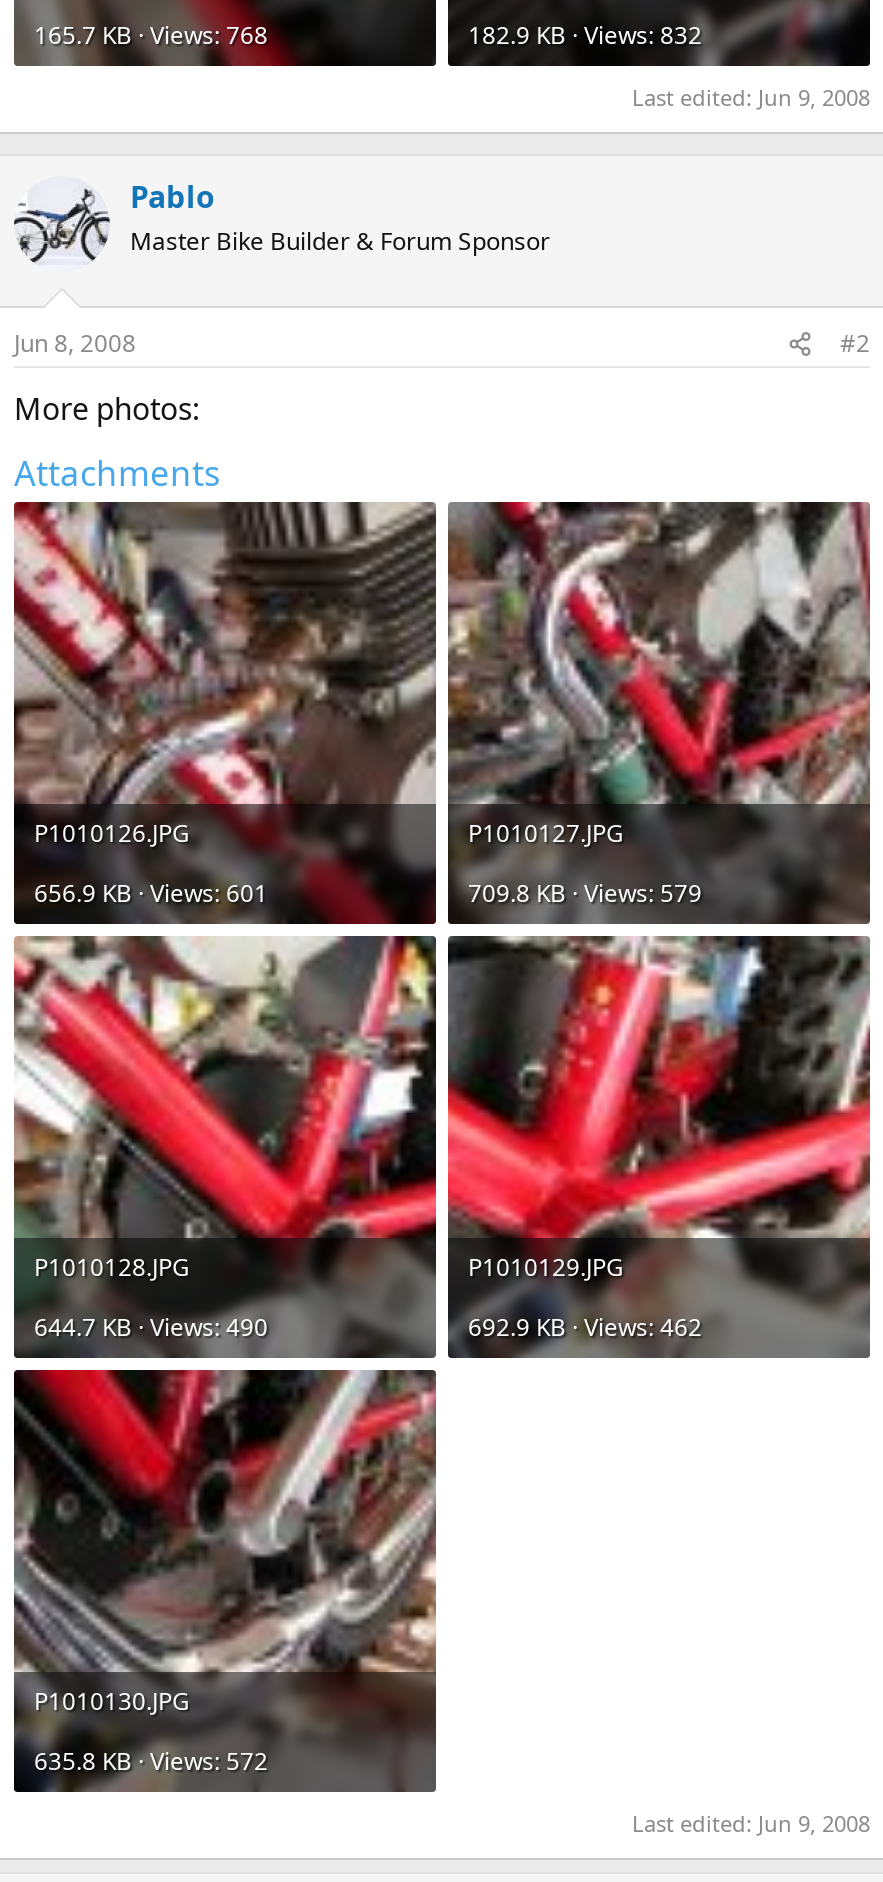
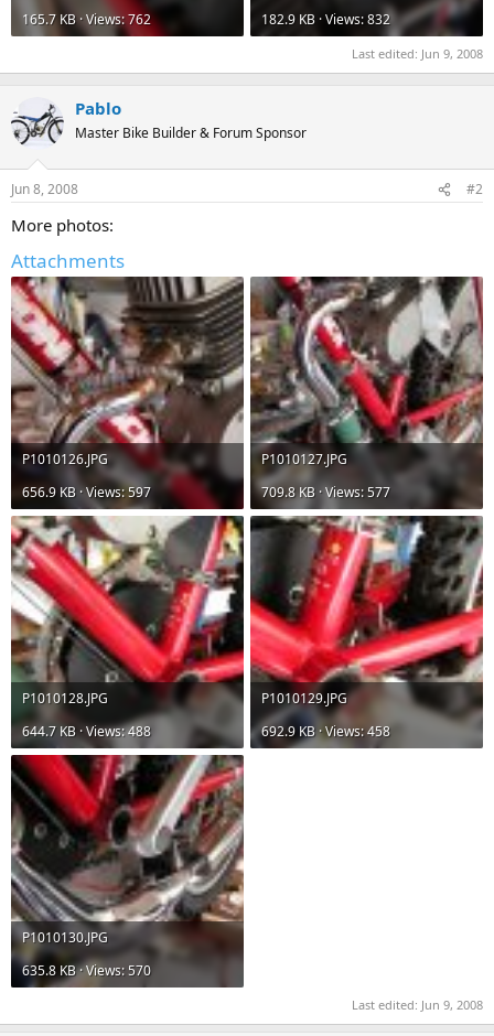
[34,19,268,53] 165.7 KB · Views: 768 -> [22,10,151,29] 165.7 KB · Views: 762
[34,877,268,911] 656.9 KB · Views: 601 -> [22,483,151,502] 656.9 KB · Views: 597
[468,877,702,911] 709.8 KB · Views: 579 -> [261,483,390,502] 709.8 KB · Views: 577
[34,1311,268,1345] 644.7 KB · Views: 490 -> [22,722,151,741] 644.7 KB · Views: 488
[468,1311,702,1345] 692.9 KB · Views: 462 -> [261,722,390,741] 692.9 KB · Views: 458
[34,1745,268,1779] 635.8 KB · Views: 572 -> [22,961,151,980] 635.8 KB · Views: 570

